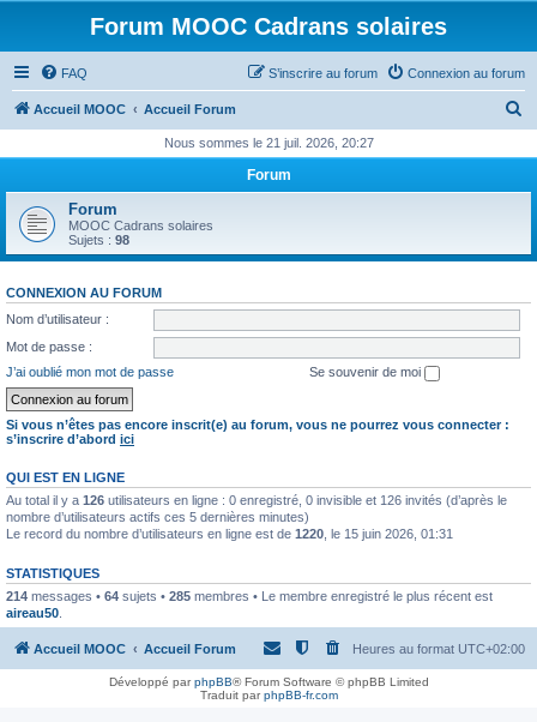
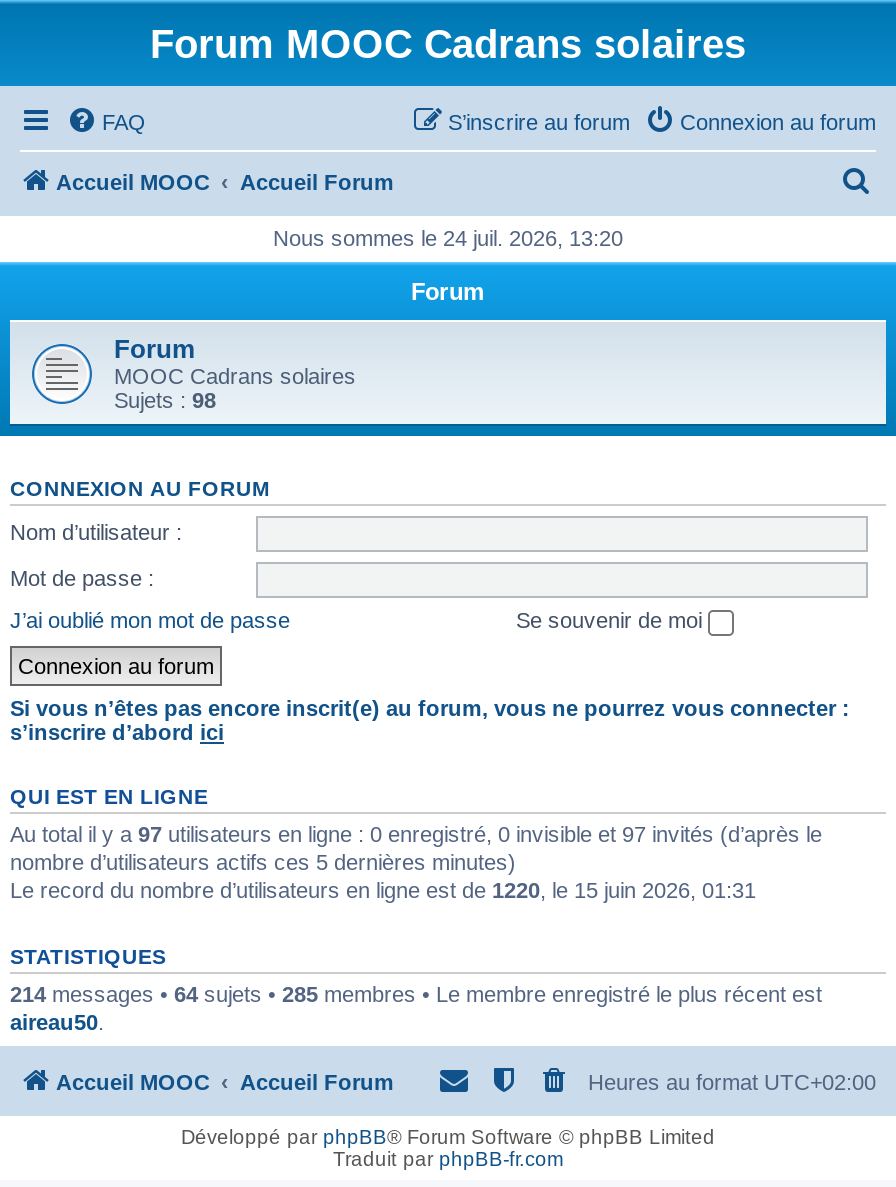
[164,136,373,150] Nous sommes le 21 juil. 2026, 20:27 -> [273,226,623,250] Nous sommes le 24 juil. 2026, 13:20
[6,492,507,507] Au total il y a 126 utilisateurs en ligne : 0 enregistré, 0 invisible et 126 invités (d’après le -> [10,821,822,845] Au total il y a 97 utilisateurs en ligne : 0 enregistré, 0 invisible et 97 invités (d’après le

